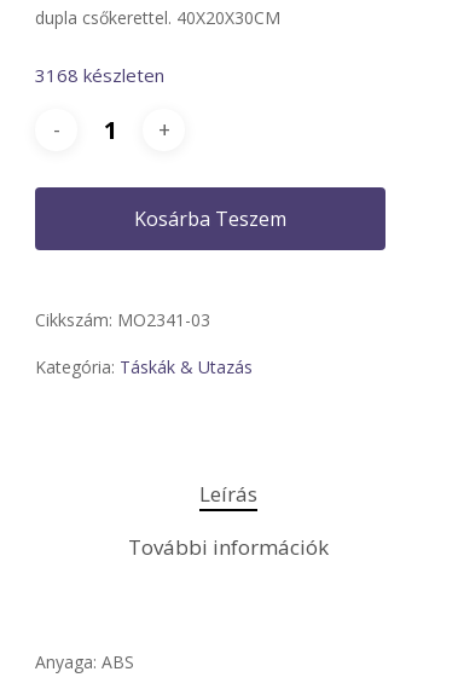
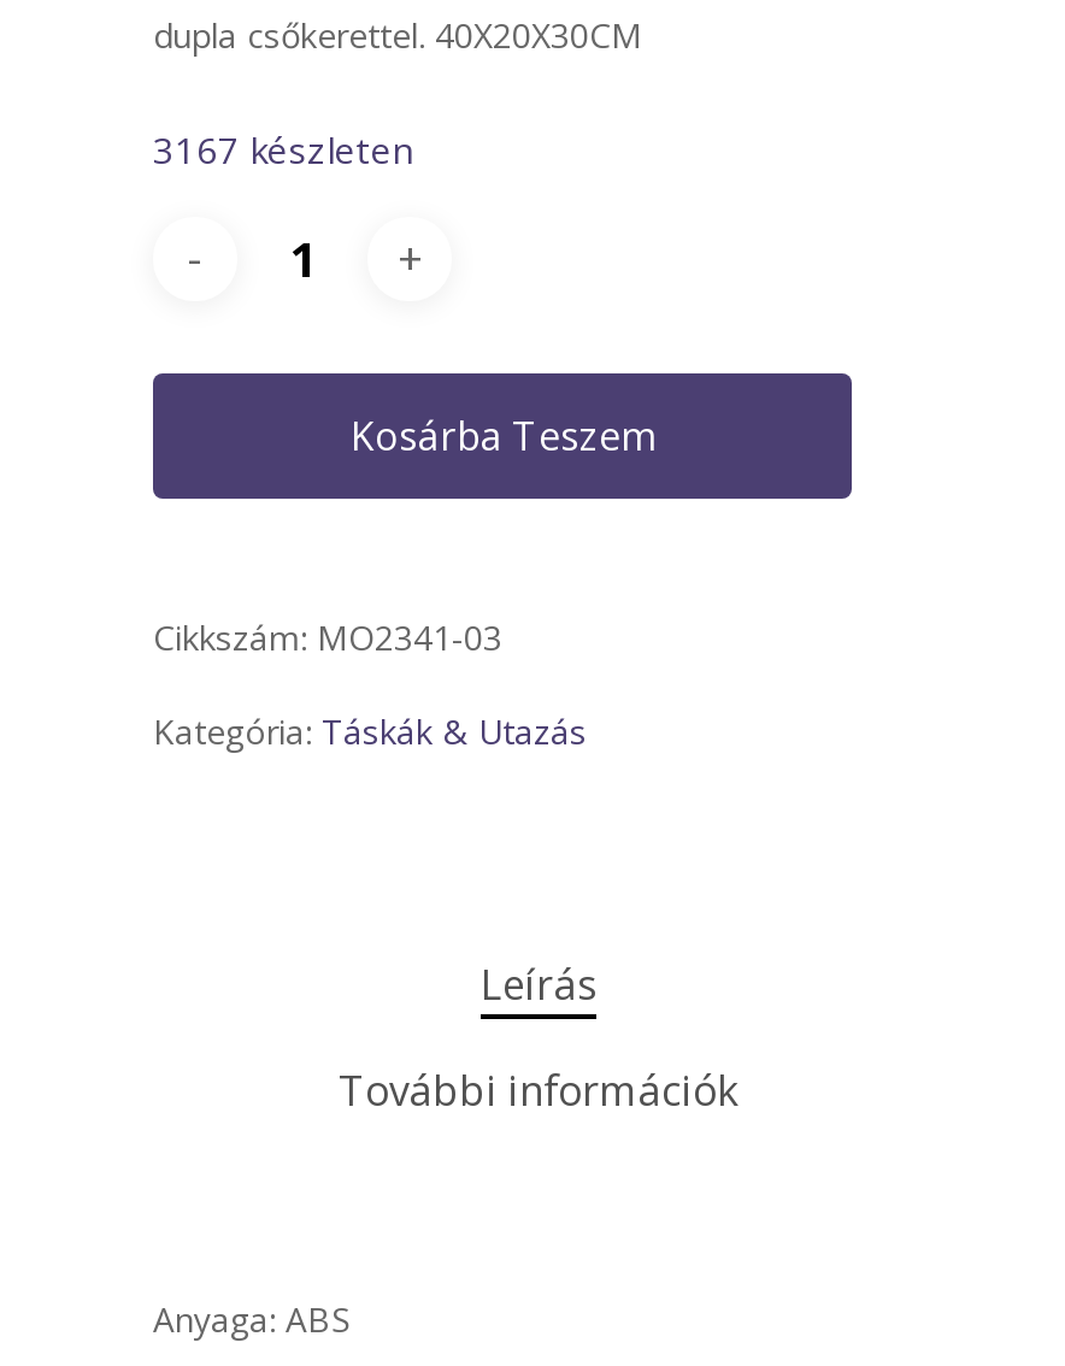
[35,62,164,86] 3168 készleten -> [153,124,411,172] 3167 készleten

